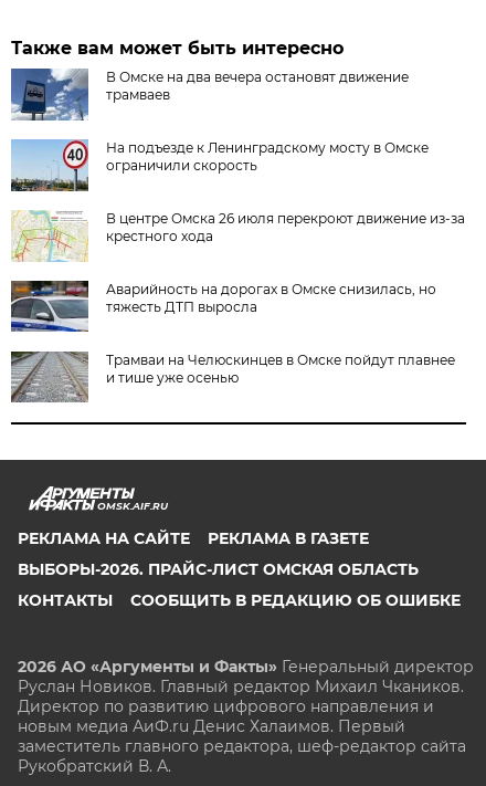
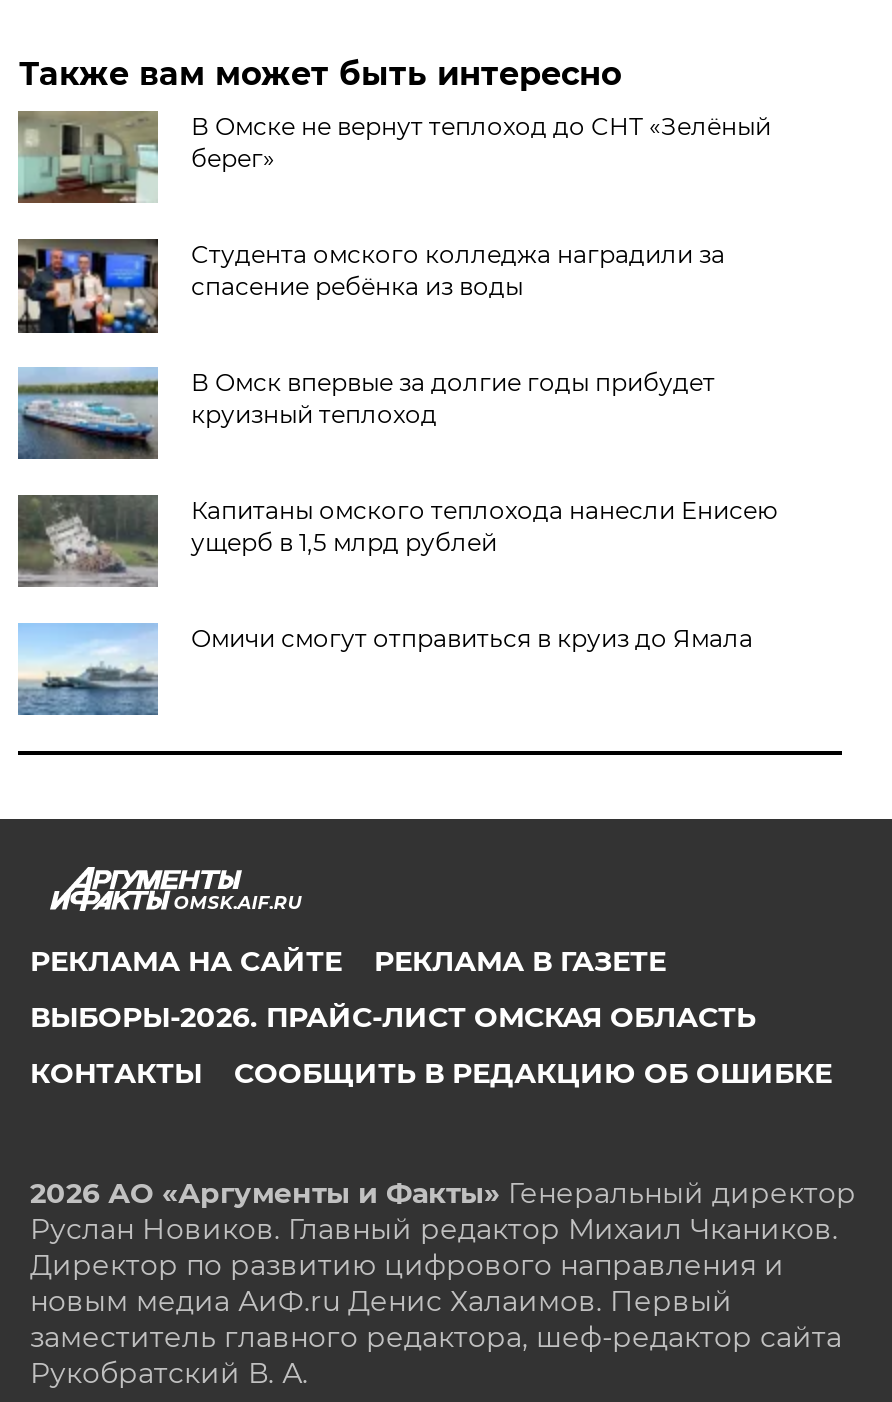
[10,67,409,122] [image] | В Омске на два вечера остановят движение | трамваев -> [16,109,771,205] [image] | В Омске не вернут теплоход до СНТ «Зелёный | берег»
[10,139,429,192] [image] | На подъезде к Ленинградскому мосту в Омске | ограничили скорость -> [16,237,725,335] [image] | Студента омского колледжа наградили за | спасение ребёнка из воды
[11,210,465,262] [image] | В центре Омска 26 июля перекроют движение из-за | крестного хода -> [16,365,715,461] [image] | В Омск впервые за долгие годы прибудет | круизный теплоход
[10,280,437,333] [image] | Аварийность на дорогах в Омске снизилась, но | тяжесть ДТП выросла -> [18,495,777,589] [image] | Капитаны омского теплохода нанесли Енисею | ущерб в 1,5 млрд рублей
[10,350,456,404] [image] | Трамваи на Челюскинцев в Омске пойдут плавнее | и тише уже осенью -> [16,621,753,717] [image] | Омичи смогут отправиться в круиз до Ямала

